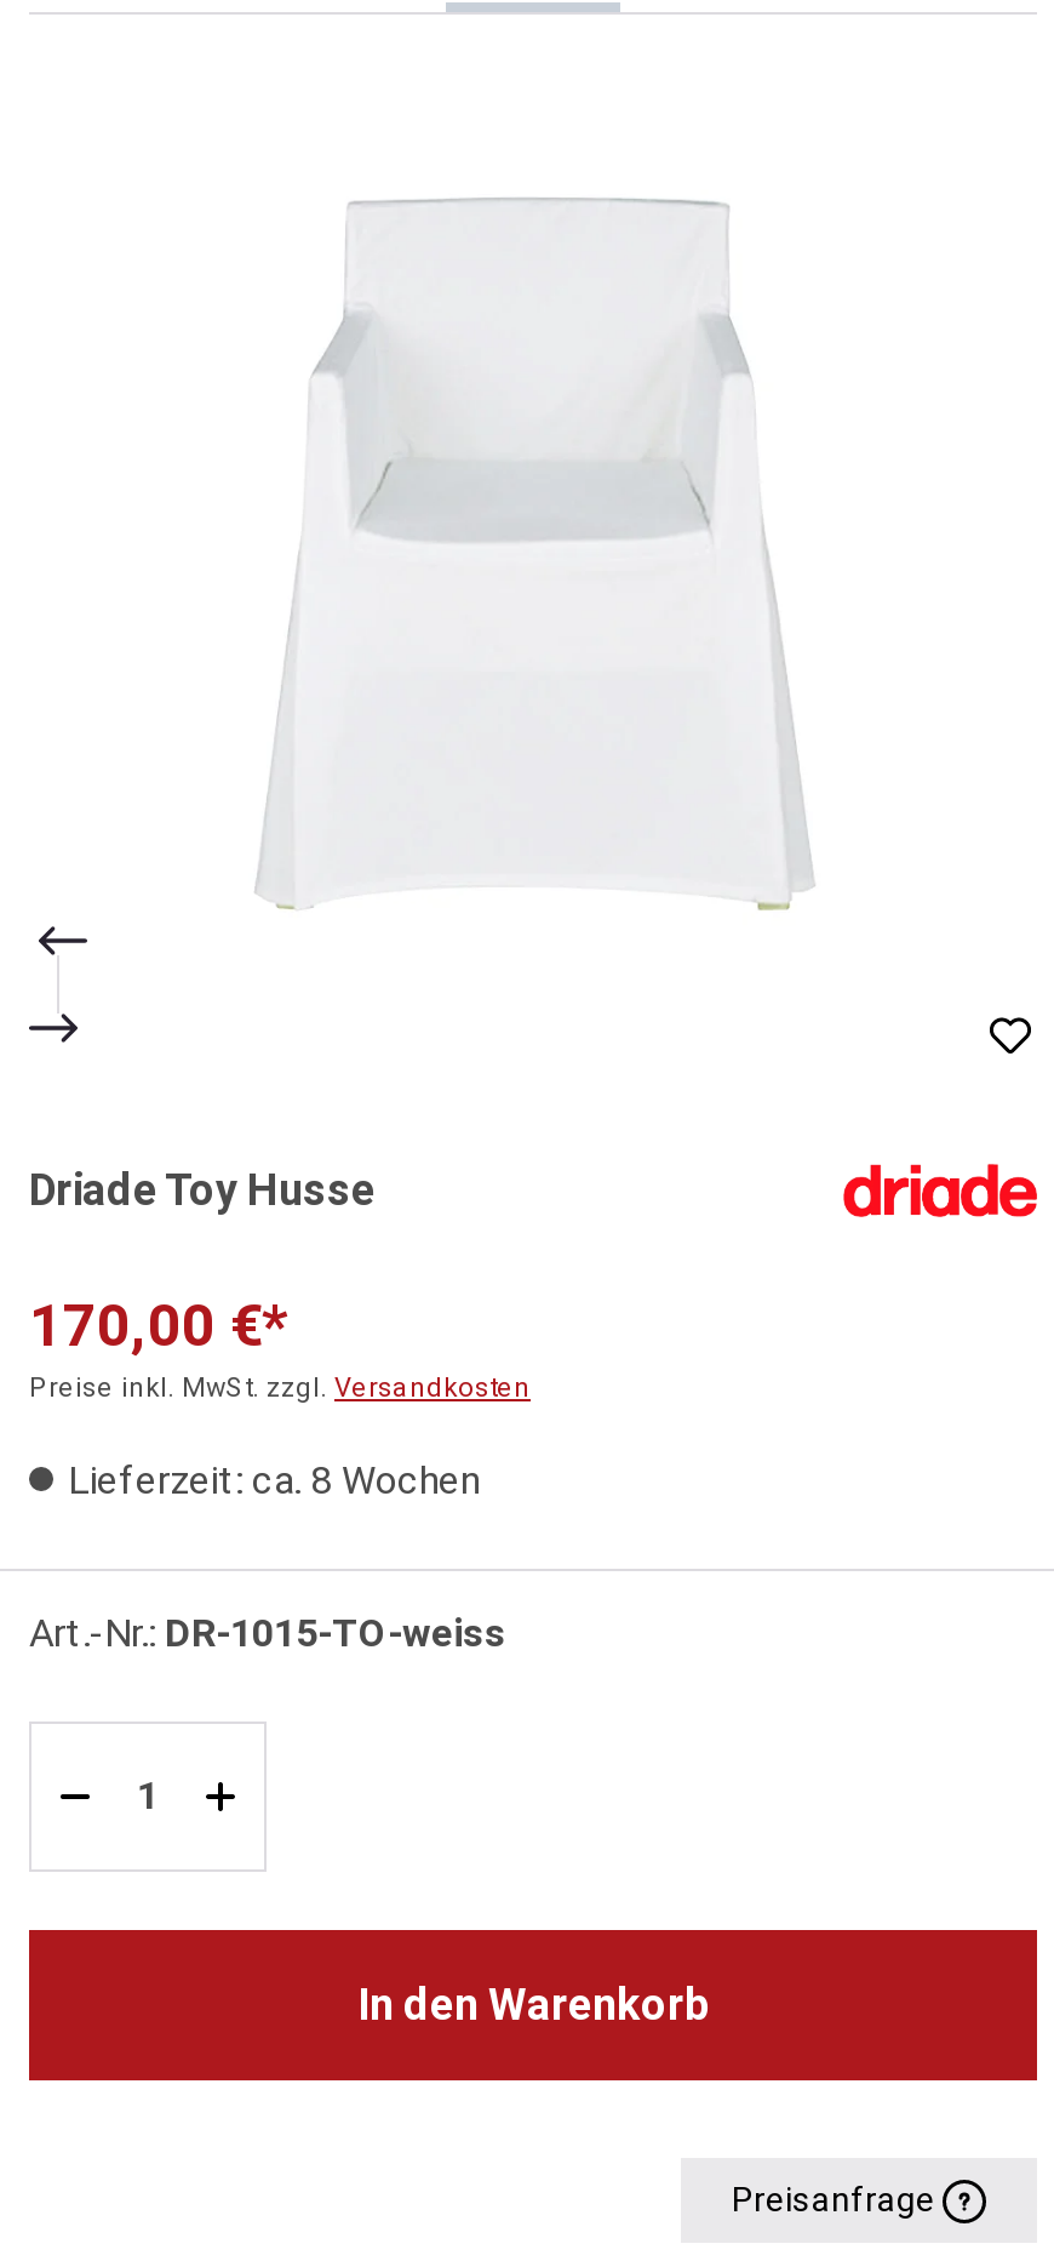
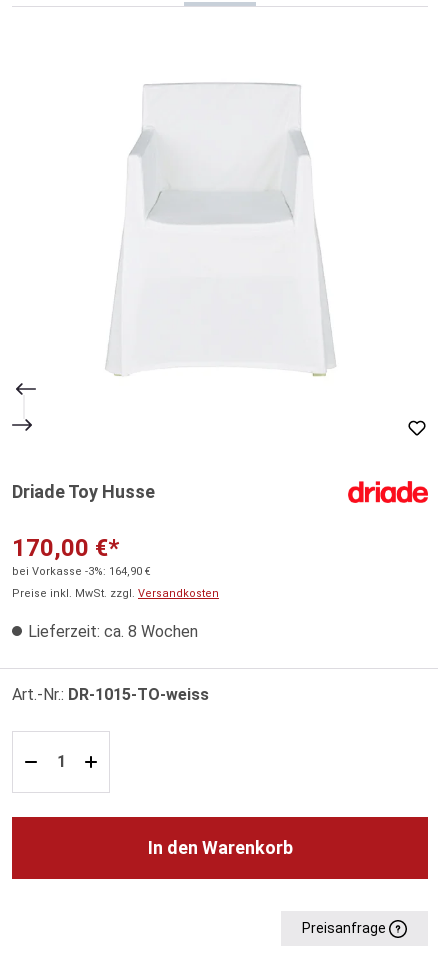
none -> [12,565,151,578] bei Vorkasse -3%: 164,90 €

